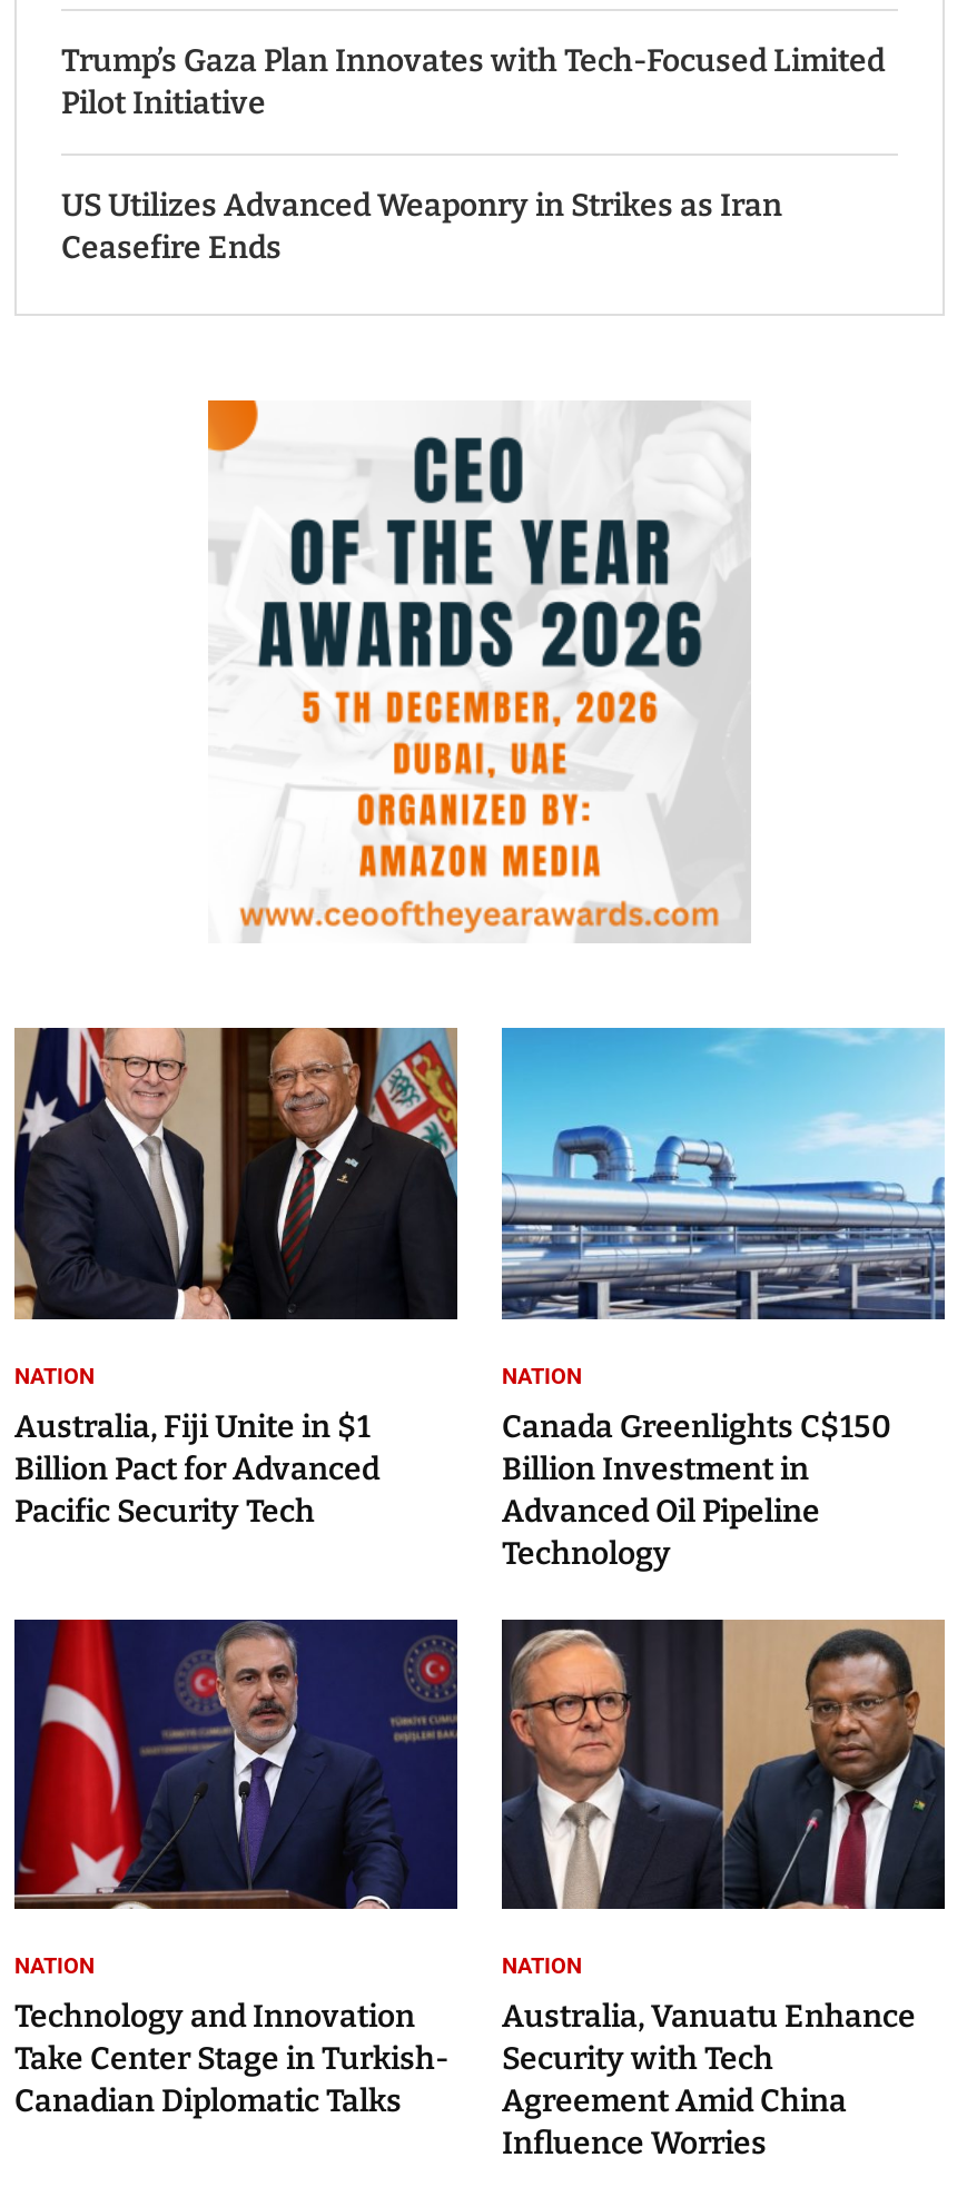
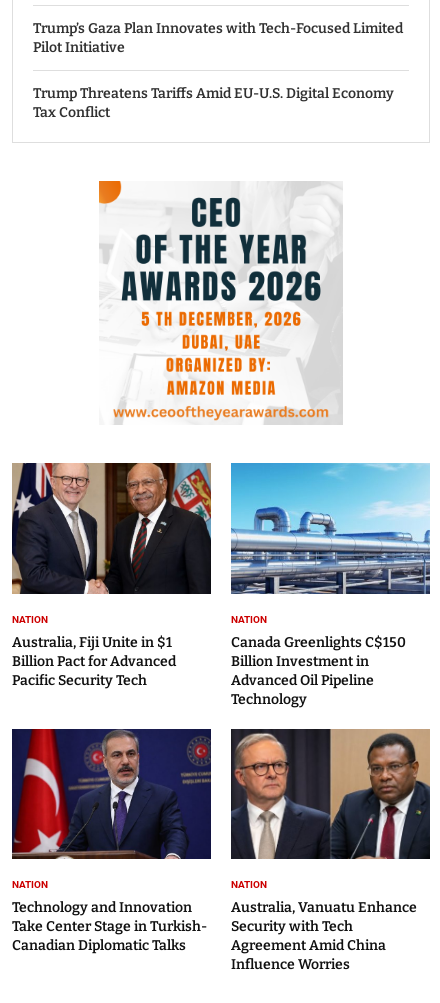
[61,187,782,267] US Utilizes Advanced Weaponry in Strikes as Iran | Ceasefire Ends -> [33,85,394,121] Trump Threatens Tariffs Amid EU-U.S. Digital Economy | Tax Conflict

